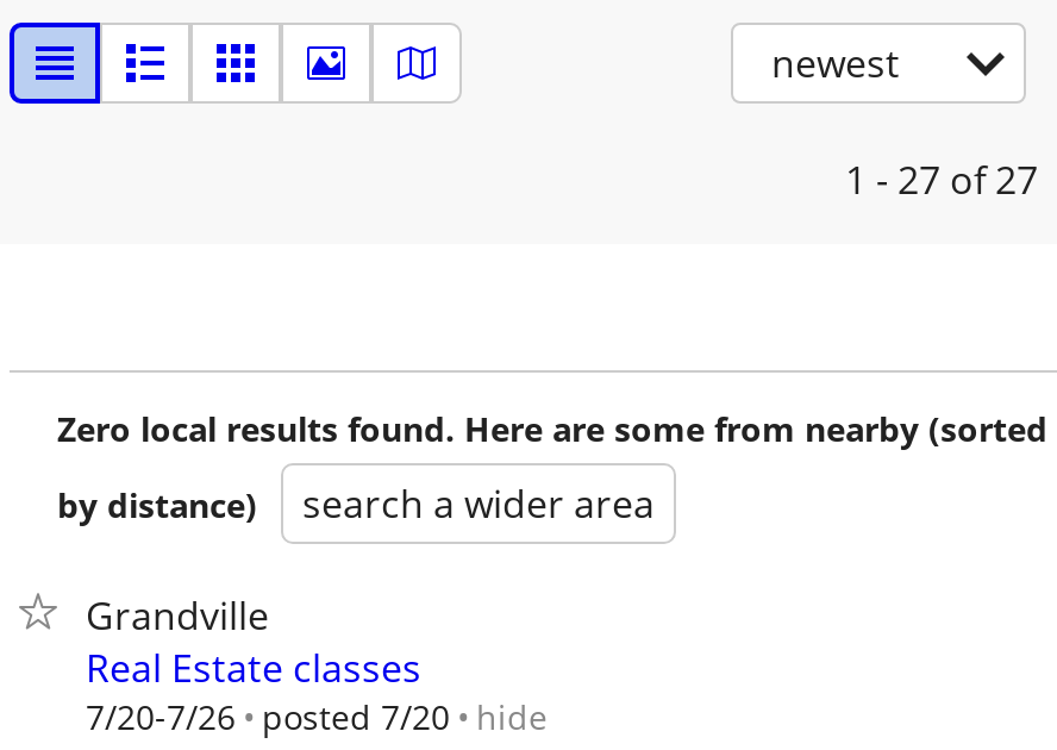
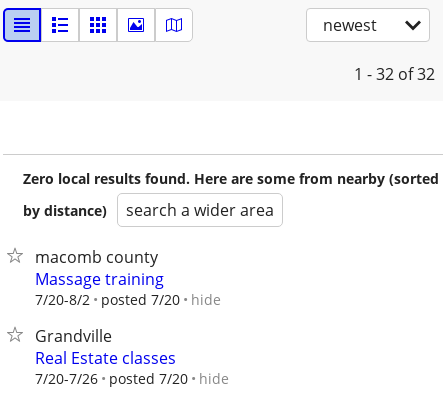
[845,154,1038,206] 1 - 27 of 27 -> [354,63,435,85] 1 - 32 of 32
none -> [35,246,221,309] macomb county | Massage training | 7/20-8/2 posted 7/20 hide

